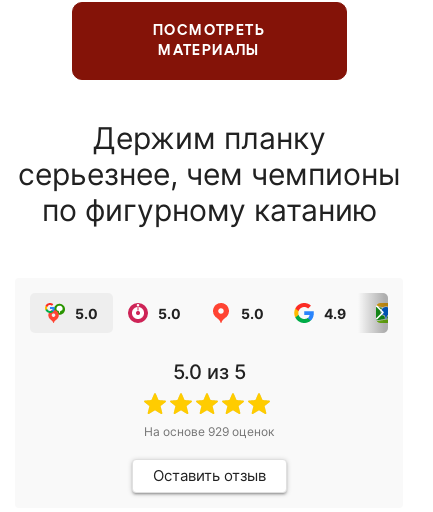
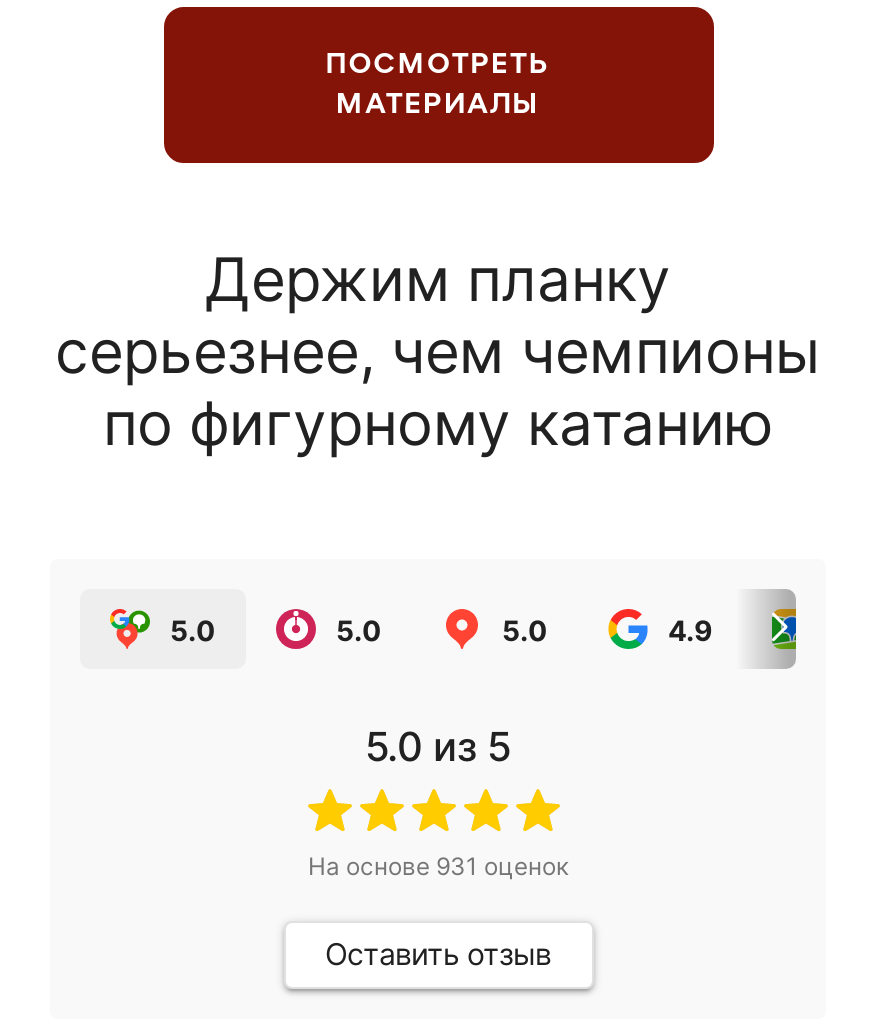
[144,424,274,439] На основе 929 оценок -> [308,851,568,881] На основе 931 оценок

